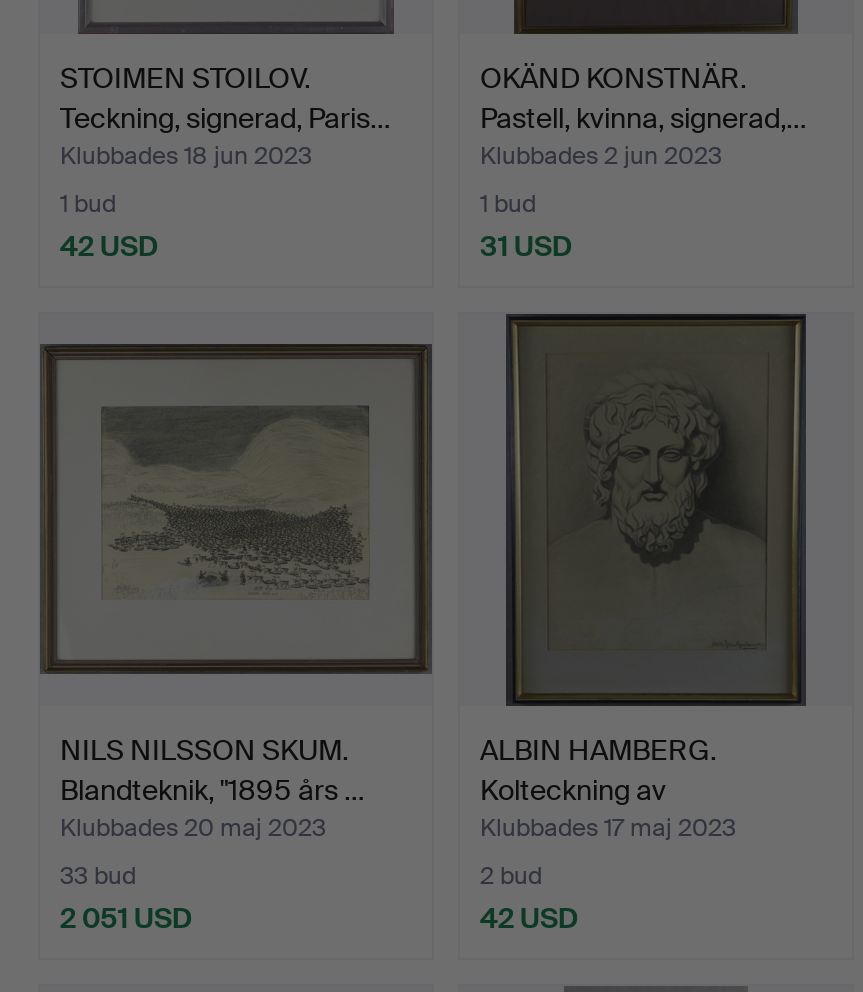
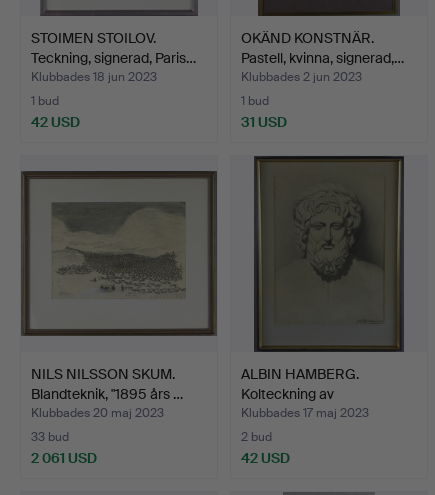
[60,900,192,936] 2 051 USD -> [31,449,97,467] 2 061 USD

